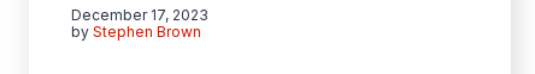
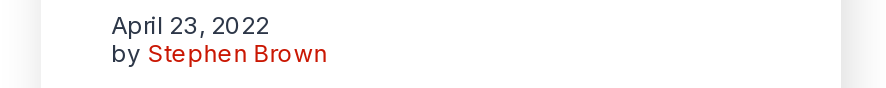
[71,5,208,23] December 17, 2023 -> [111,9,269,39] April 23, 2022

